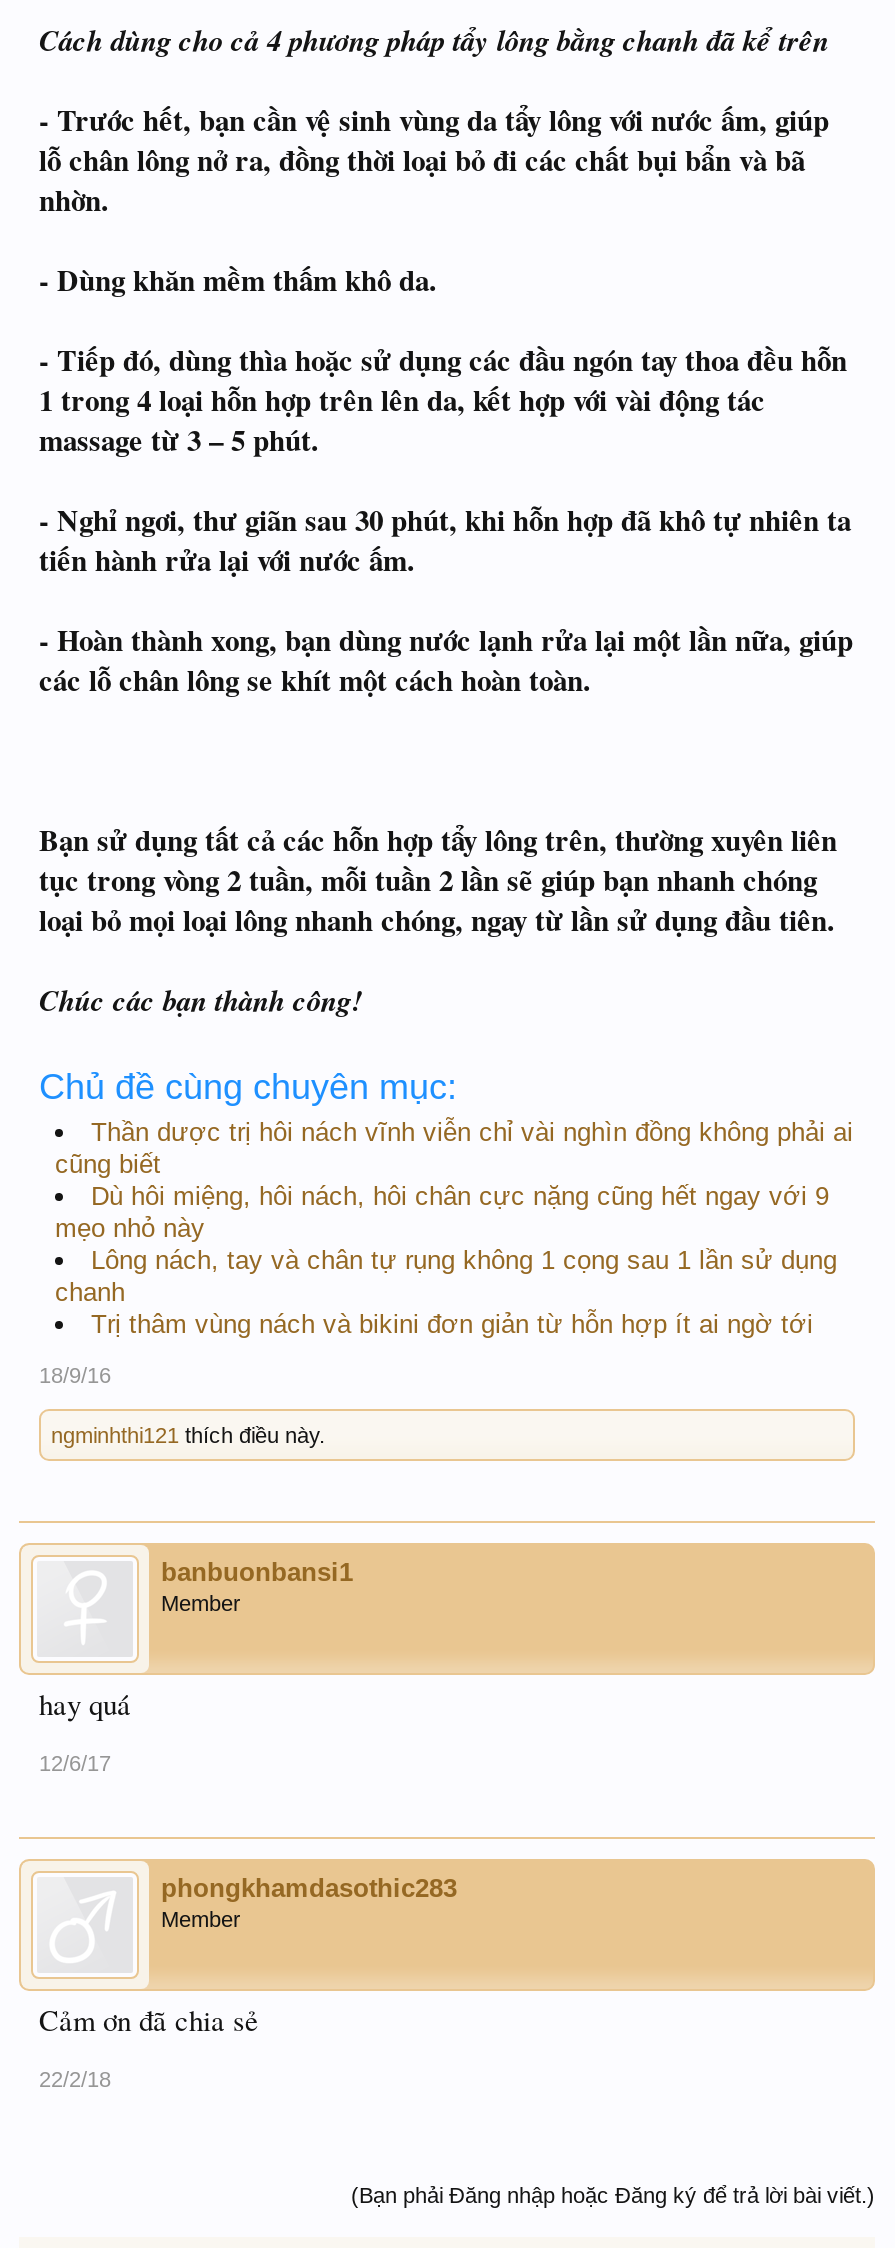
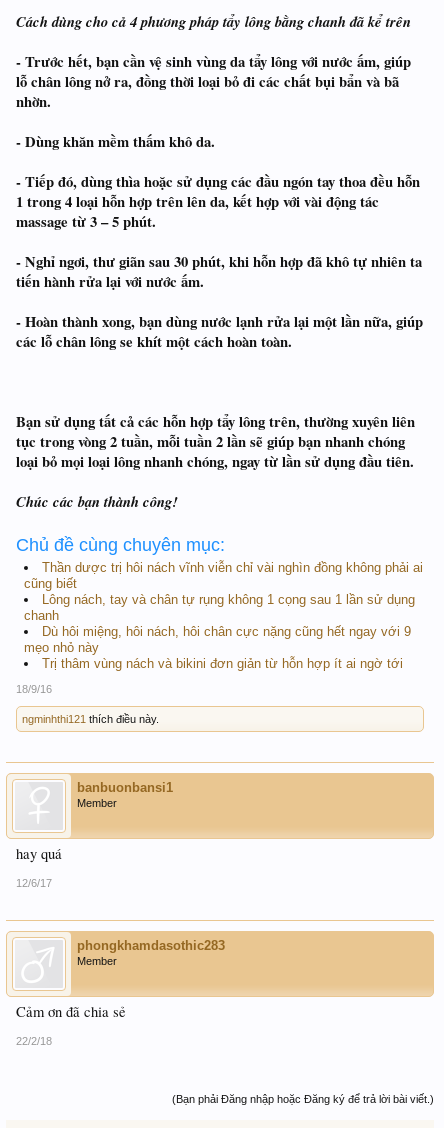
moved [55,1181,829,1243] -> [24,624,411,655]: Dù hôi miệng, hôi nách, hôi chân cực nặng cũng hết ngay với 9 | mẹo nhỏ này
moved [55,1245,837,1307] -> [24,592,415,623]: Lông nách, tay và chân tự rụng không 1 cọng sau 1 lần sử dụng | chanh

